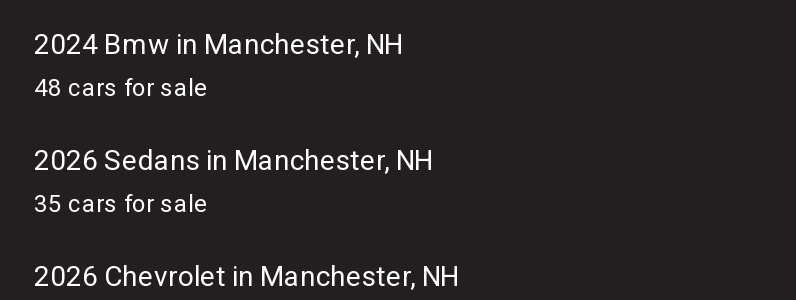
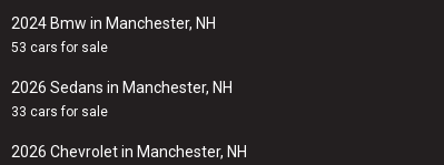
[34,74,208,102] 48 cars for sale -> [11,40,108,55] 53 cars for sale
[34,190,208,218] 35 cars for sale -> [11,104,108,120] 33 cars for sale

